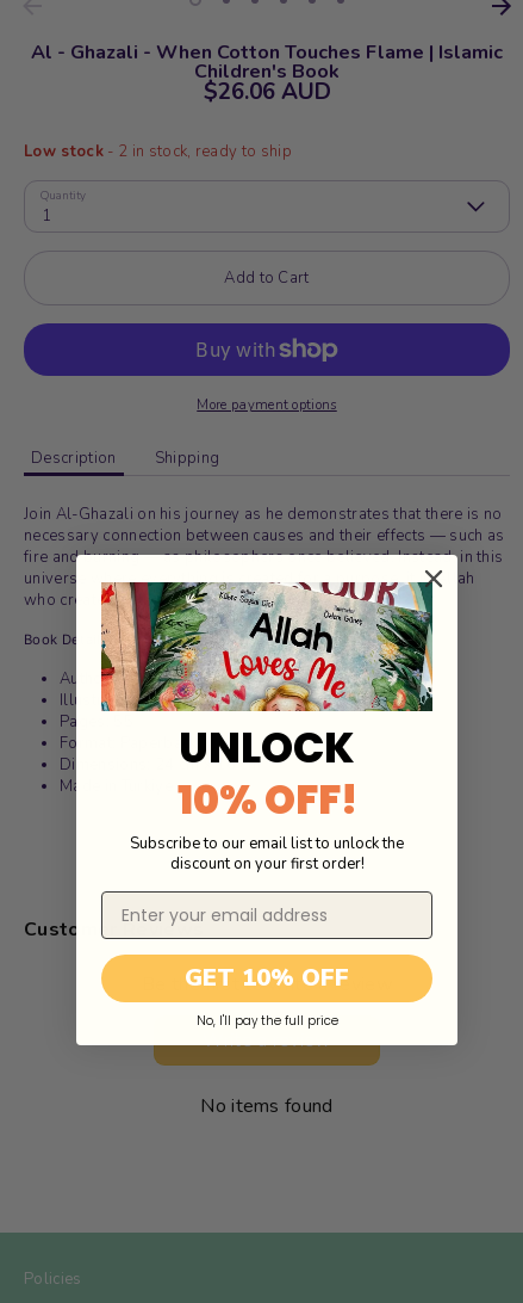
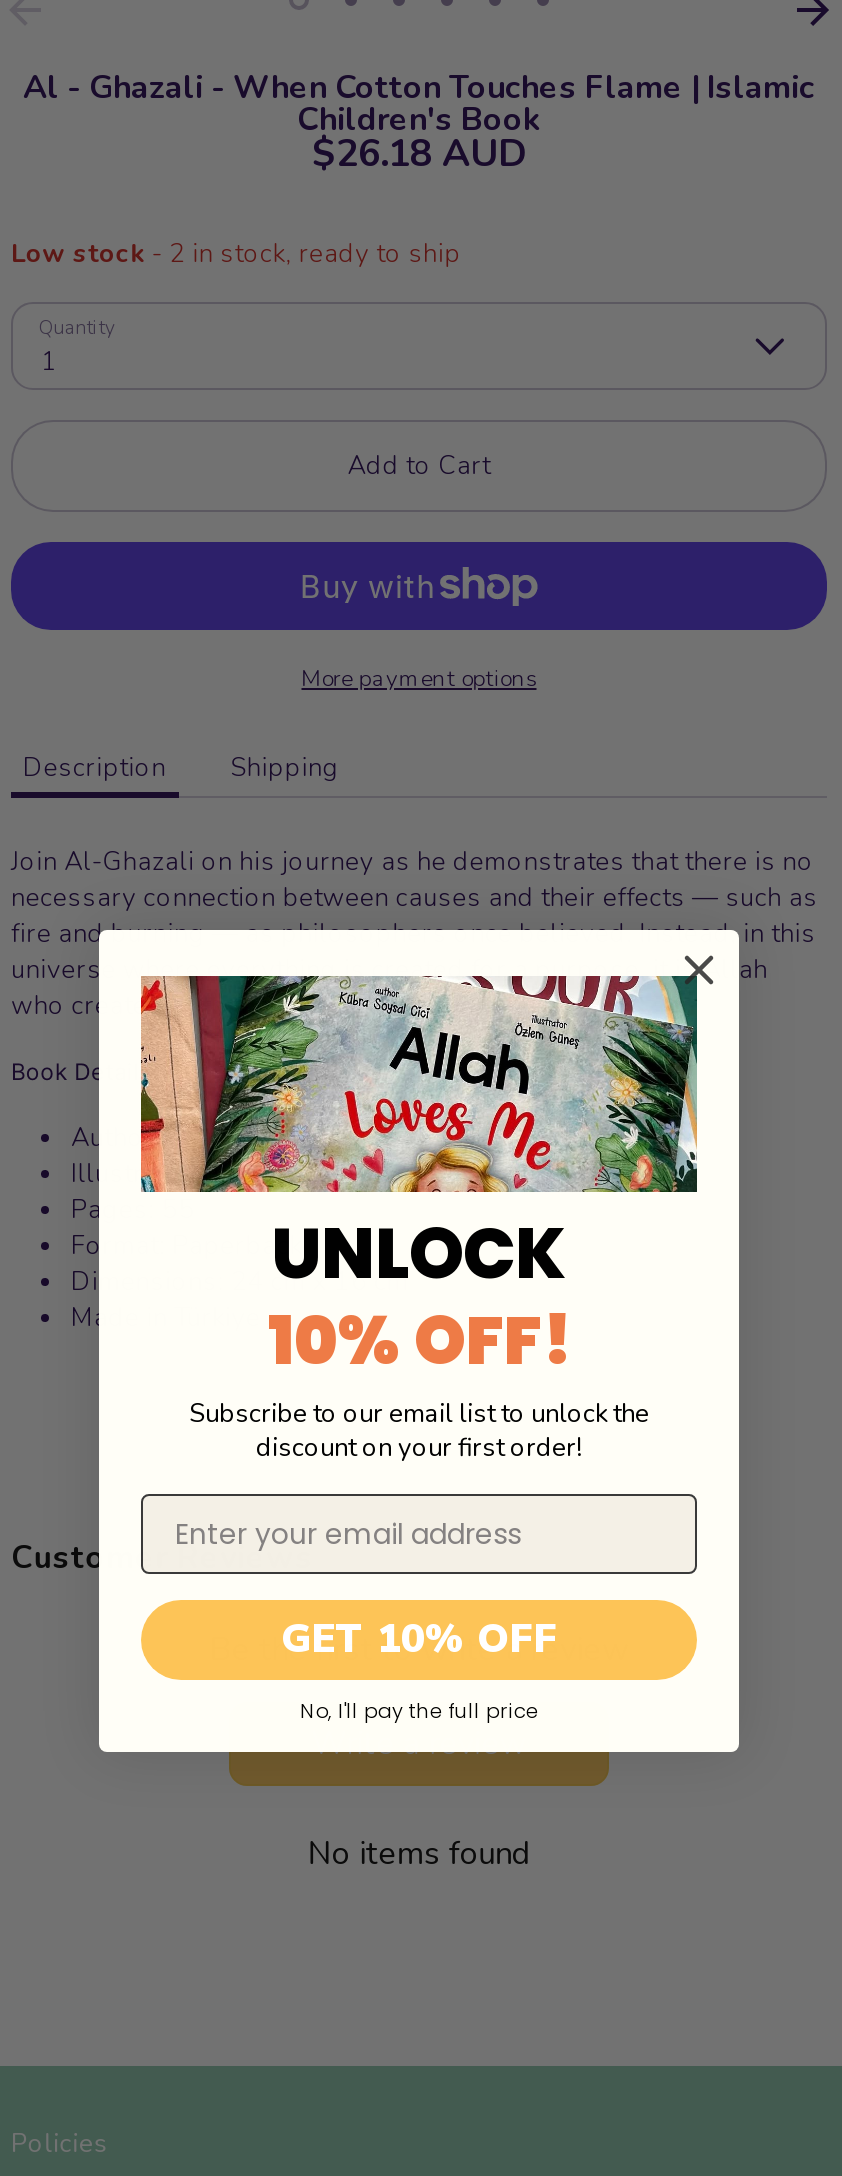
[203,76,331,108] $26.06 AUD -> [312,128,526,180] $26.18 AUD

